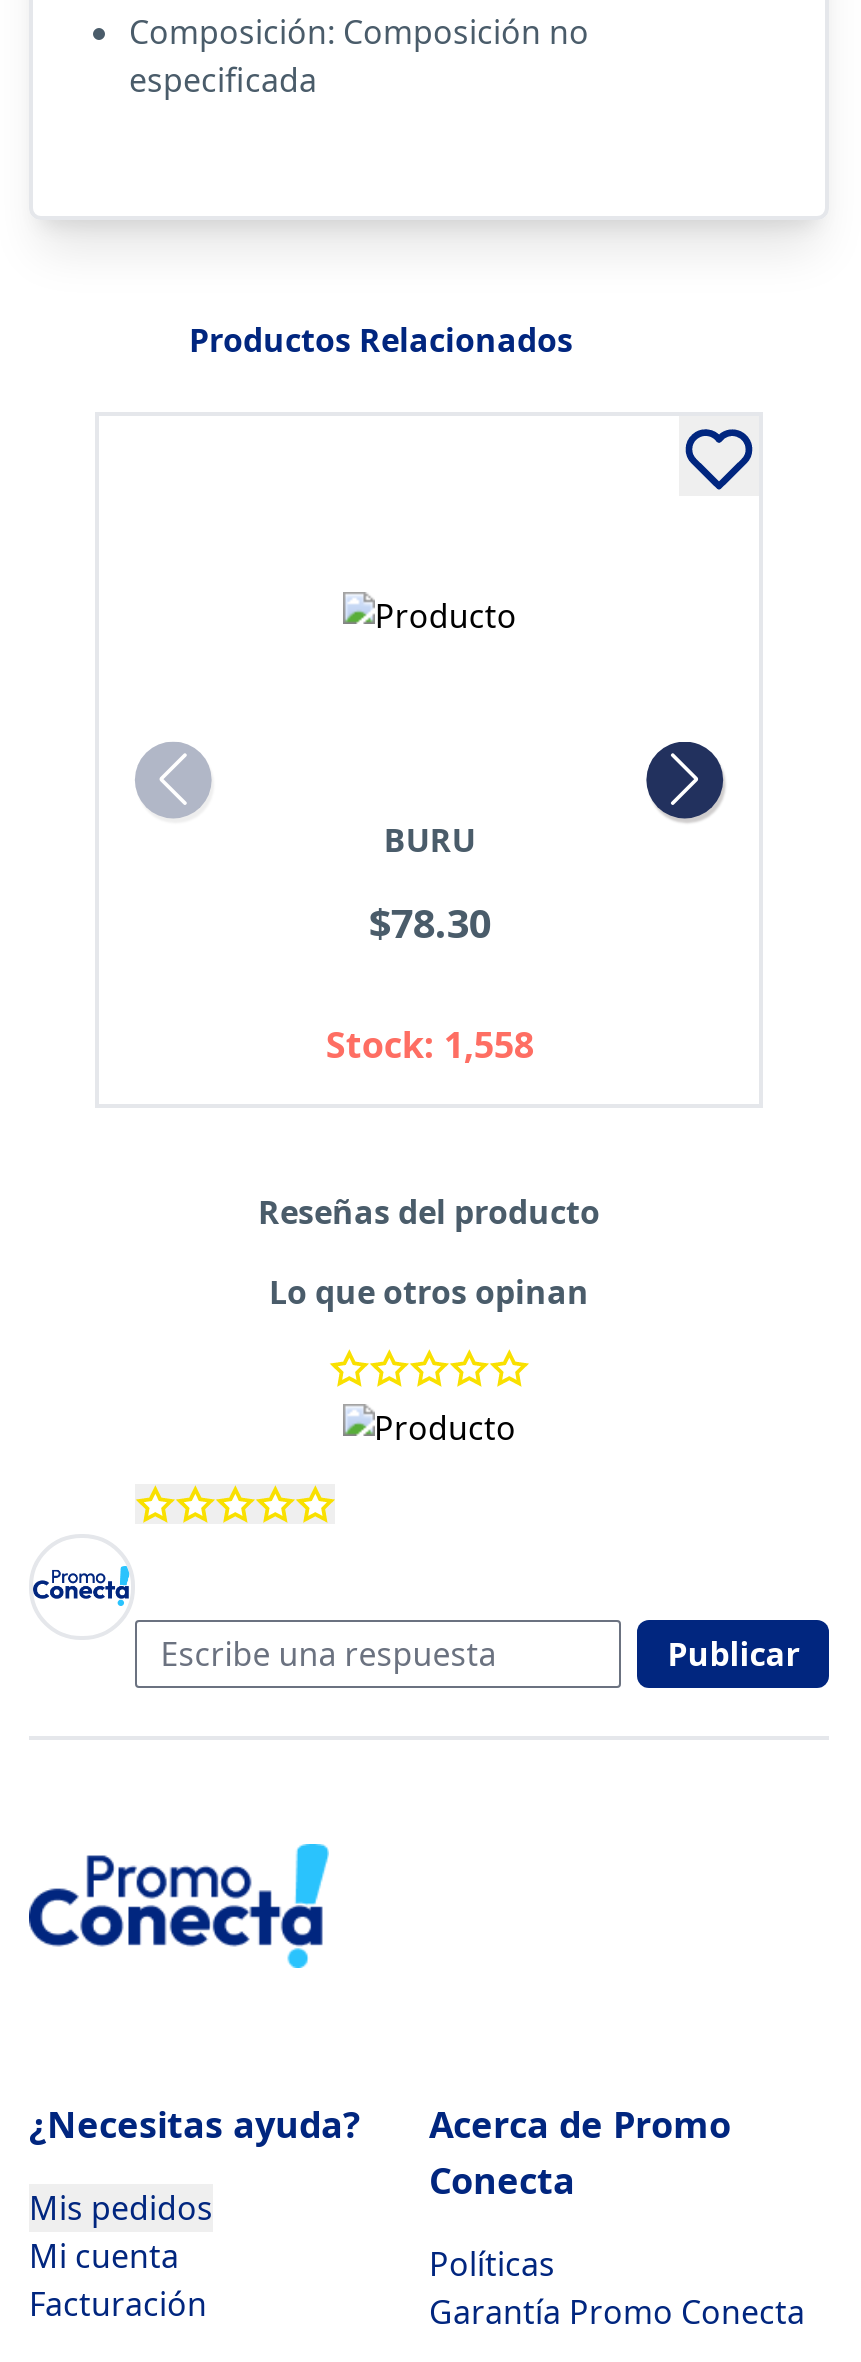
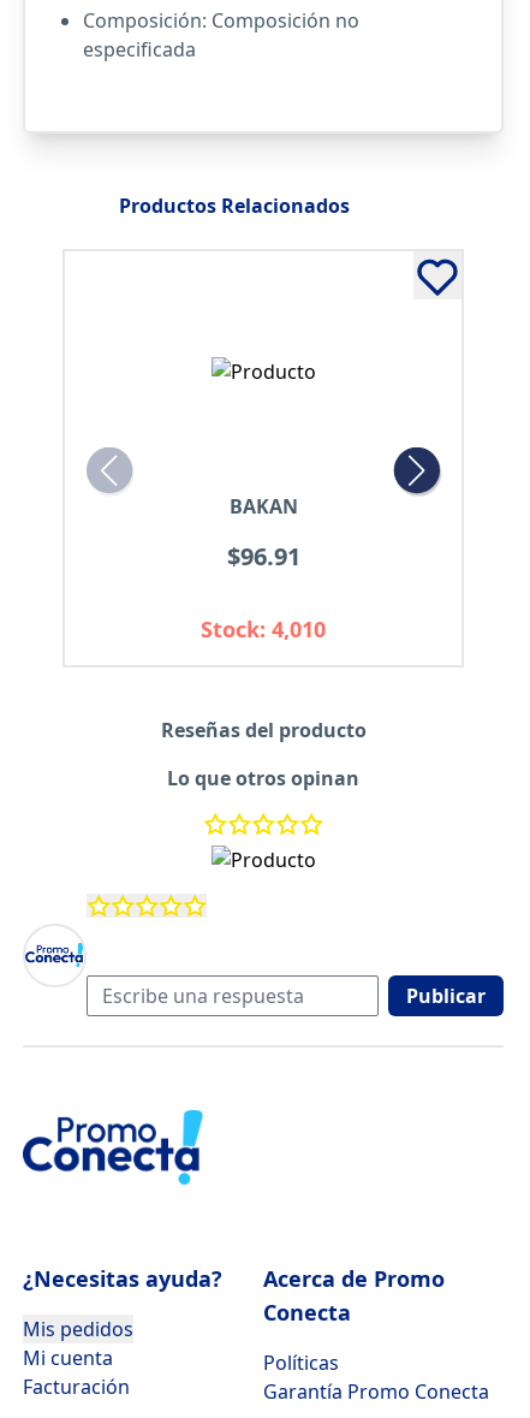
[384,818,476,862] BURU -> [229,493,298,520] BAKAN
[369,896,491,950] $78.30 -> [227,540,300,573] $96.91
[326,1020,534,1068] Stock: 1,558 -> [201,615,326,644] Stock: 4,010

